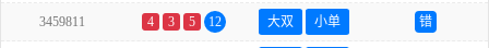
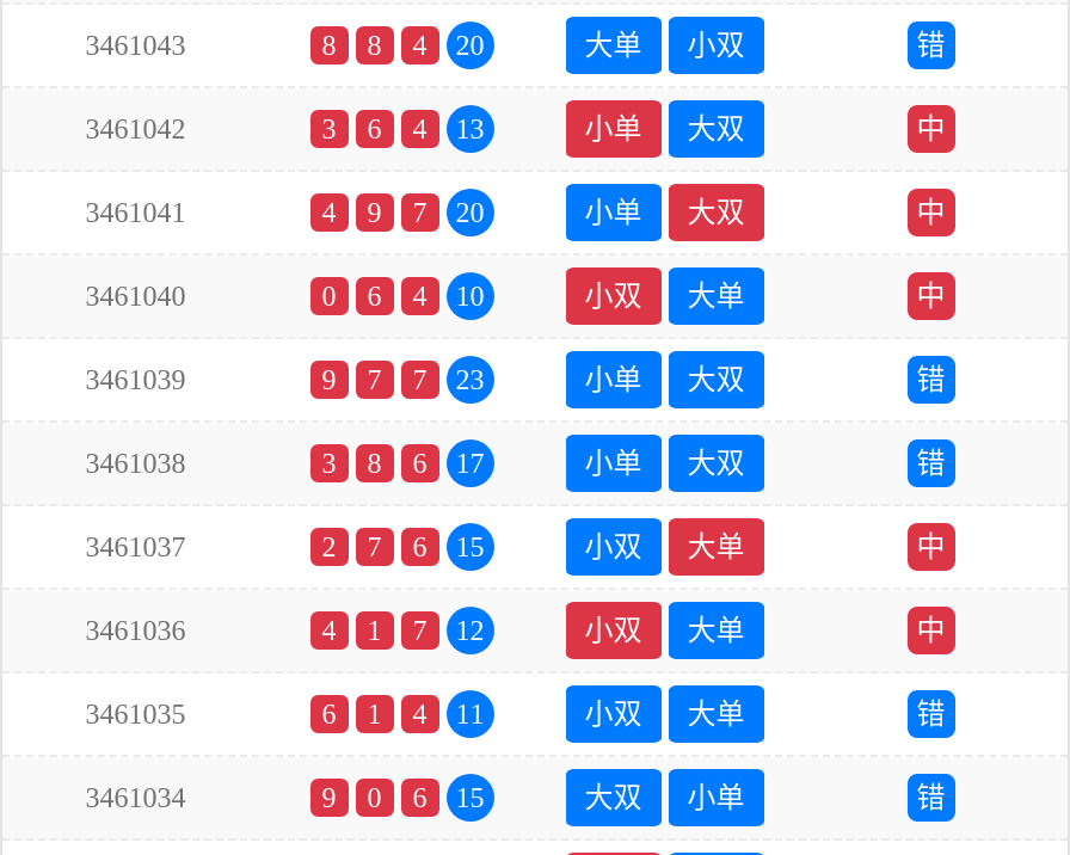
[39,14,85,29] 3459811 -> [86,29,382,62] 3461043 | 8 | 8
[189,14,195,29] 5 -> [86,112,945,647] 6 | 4 | 13 | 小单 | 大双 | 中 | 3461041 | 4 | 9 | 7 | 20 | 小单 | 大双 | 中 | 3461040 | 0 | 6 | 4 | 10 | 小双 | 大单 | 中 | 3461039 | 9 | 7 | 7 | 23 | 小单 | 大双 | 错 | 3461038 | 3 | 8 | 6 | 17 | 小单 | 大双 | 错 | 3461037 | 2 | 7 | 6 | 15 | 小双 | 大单 | 中 | 3461036 | 4 | 1 | 7
none -> [86,29,945,146] 20 | 大单 | 小双 | 错 | 3461042
none -> [86,614,945,814] 小双 | 大单 | 中 | 3461035 | 6 | 1 | 4 | 11 | 小双 | 大单 | 错 | 3461034 | 9 | 0 | 6 | 15

